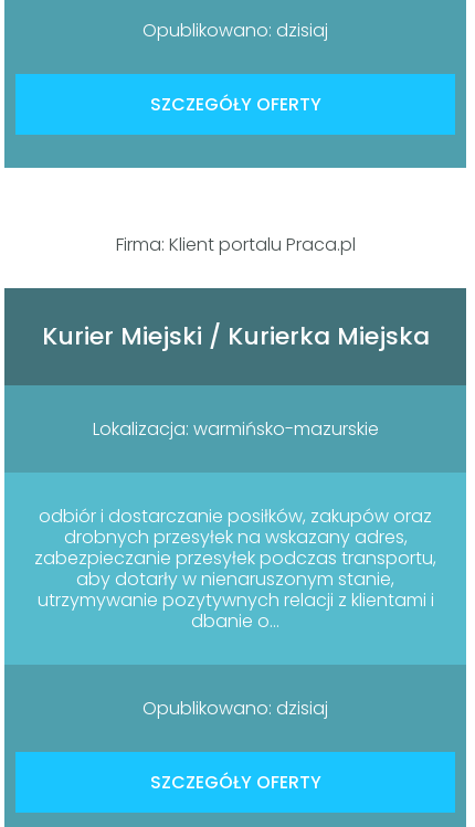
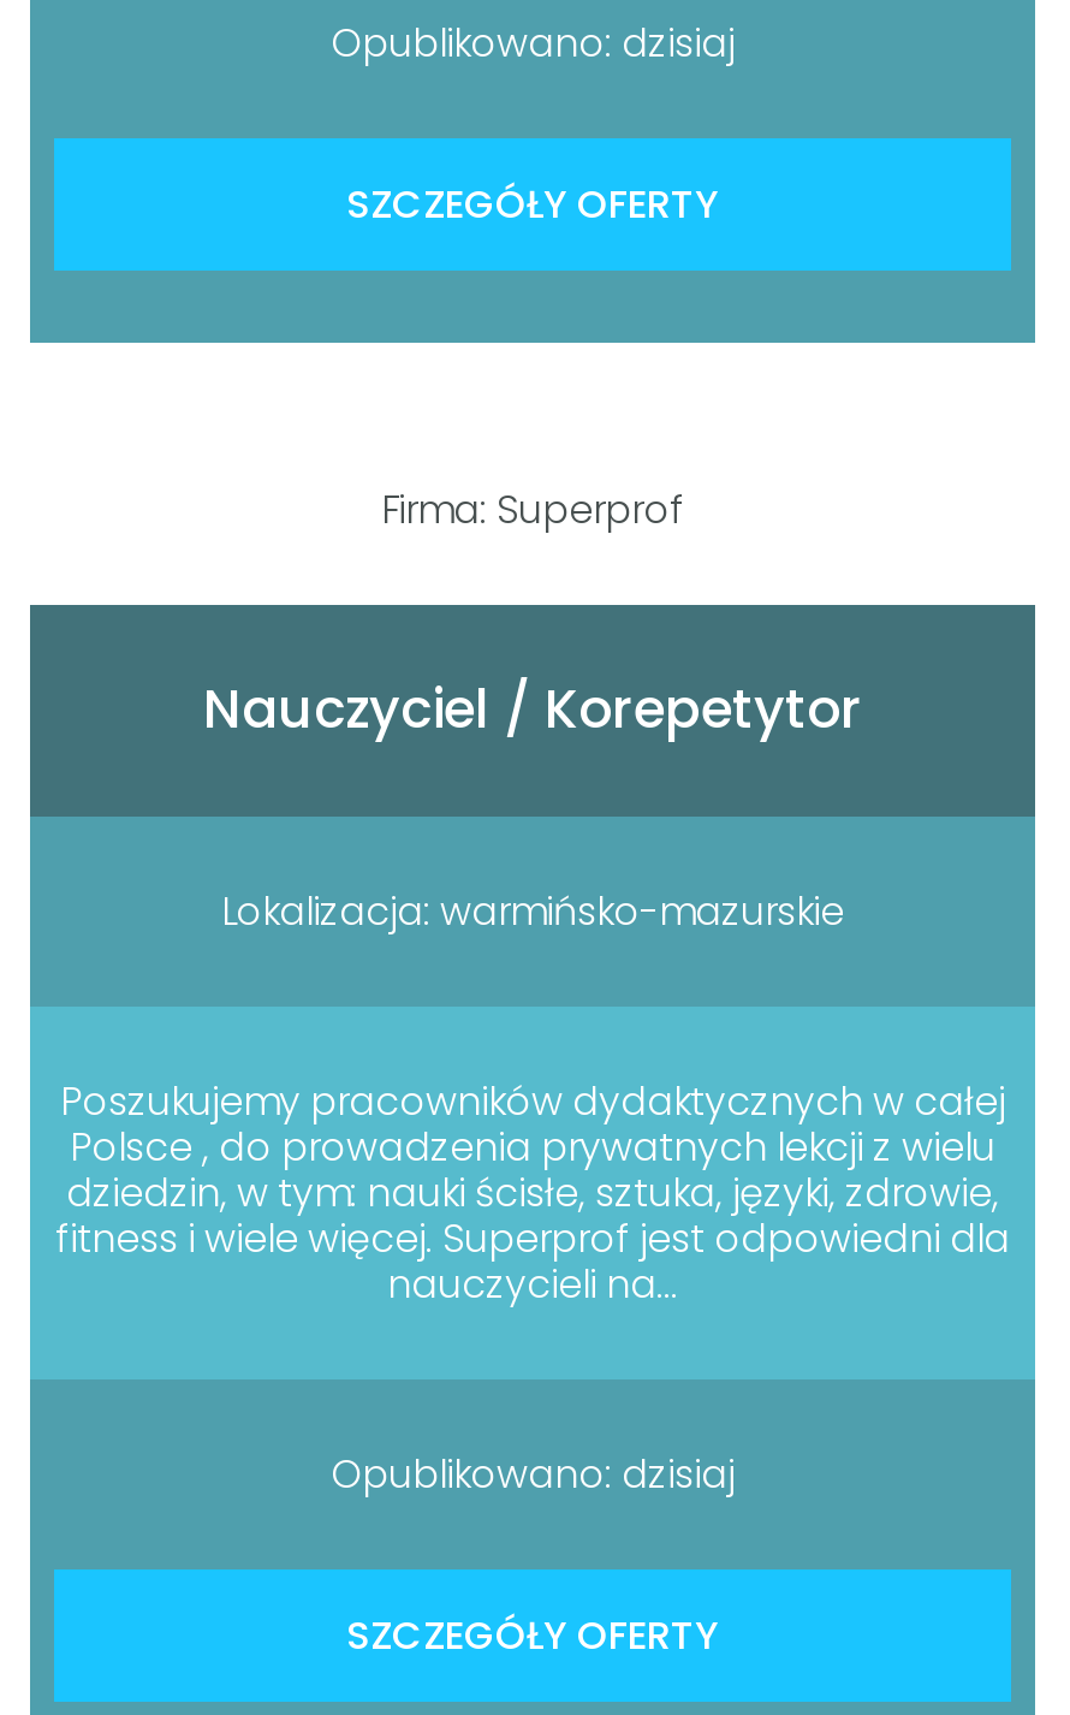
[115,231,355,257] Firma: Klient portalu Praca.pl -> [381,481,684,537] Firma: Superprof
[41,319,429,353] Kurier Miejski / Kurierka Miejska -> [203,671,862,746] Nauczyciel / Korepetytor
[34,503,436,633] odbiór i dostarczanie posiłków, zakupów oraz | drobnych przesyłek na wskazany adres, | zabezpieczanie przesyłek podczas transportu, | aby dotarły w nienaruszonym stanie, | utrzymywanie pozytywnych relacji z klientami i | dbanie o... -> [55,1073,1010,1311] Poszukujemy pracowników dydaktycznych w całej | Polsce , do prowadzenia prywatnych lekcji z wielu | dziedzin, w tym: nauki ścisłe, sztuka, języki, zdrowie, | fitness i wiele więcej. Superprof jest odpowiedni dla | nauczycieli na...

